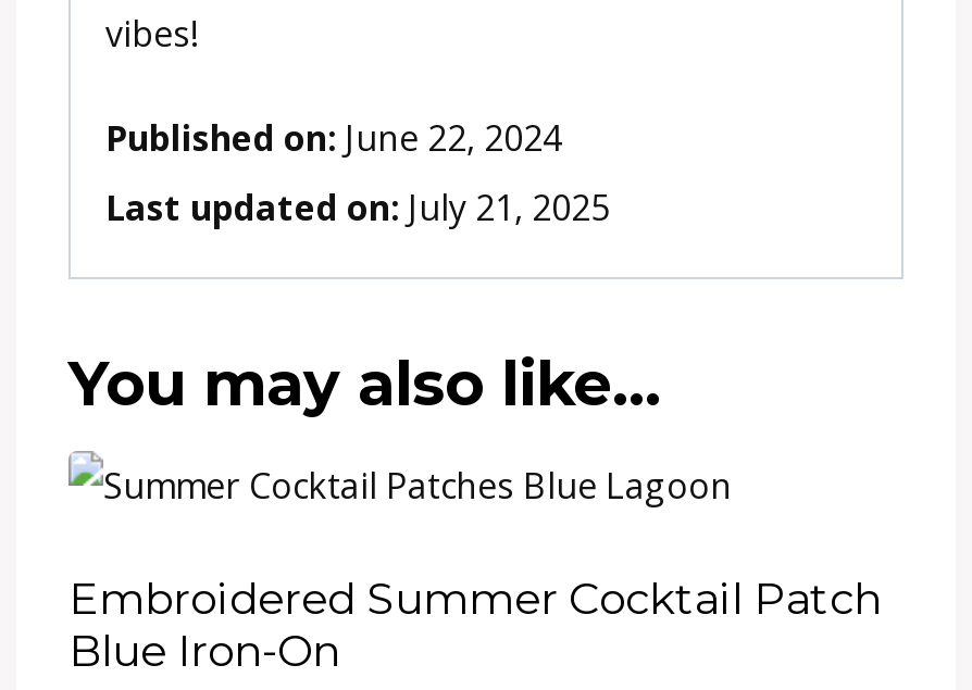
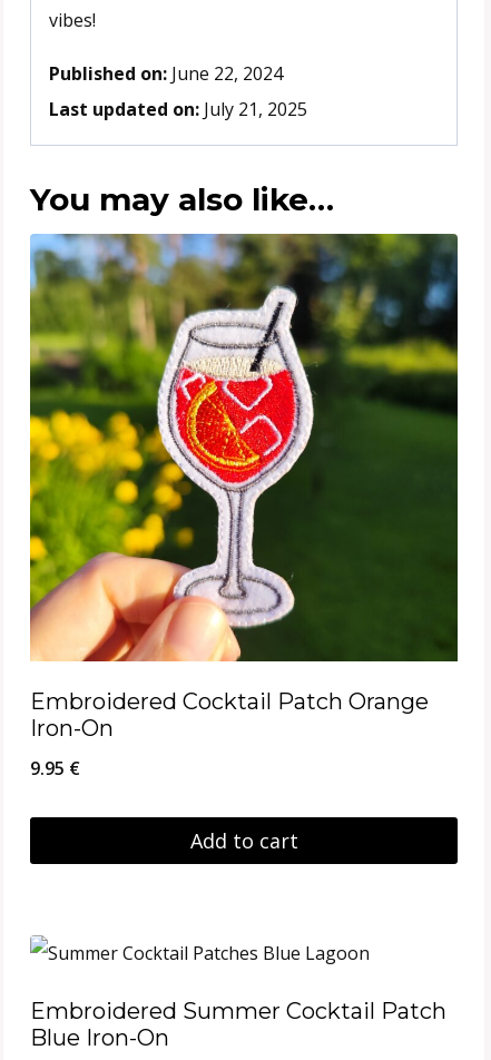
none -> [29,233,459,854] [image] | Embroidered Cocktail Patch Orange | Iron-On | 9.95 € | Add to cart

